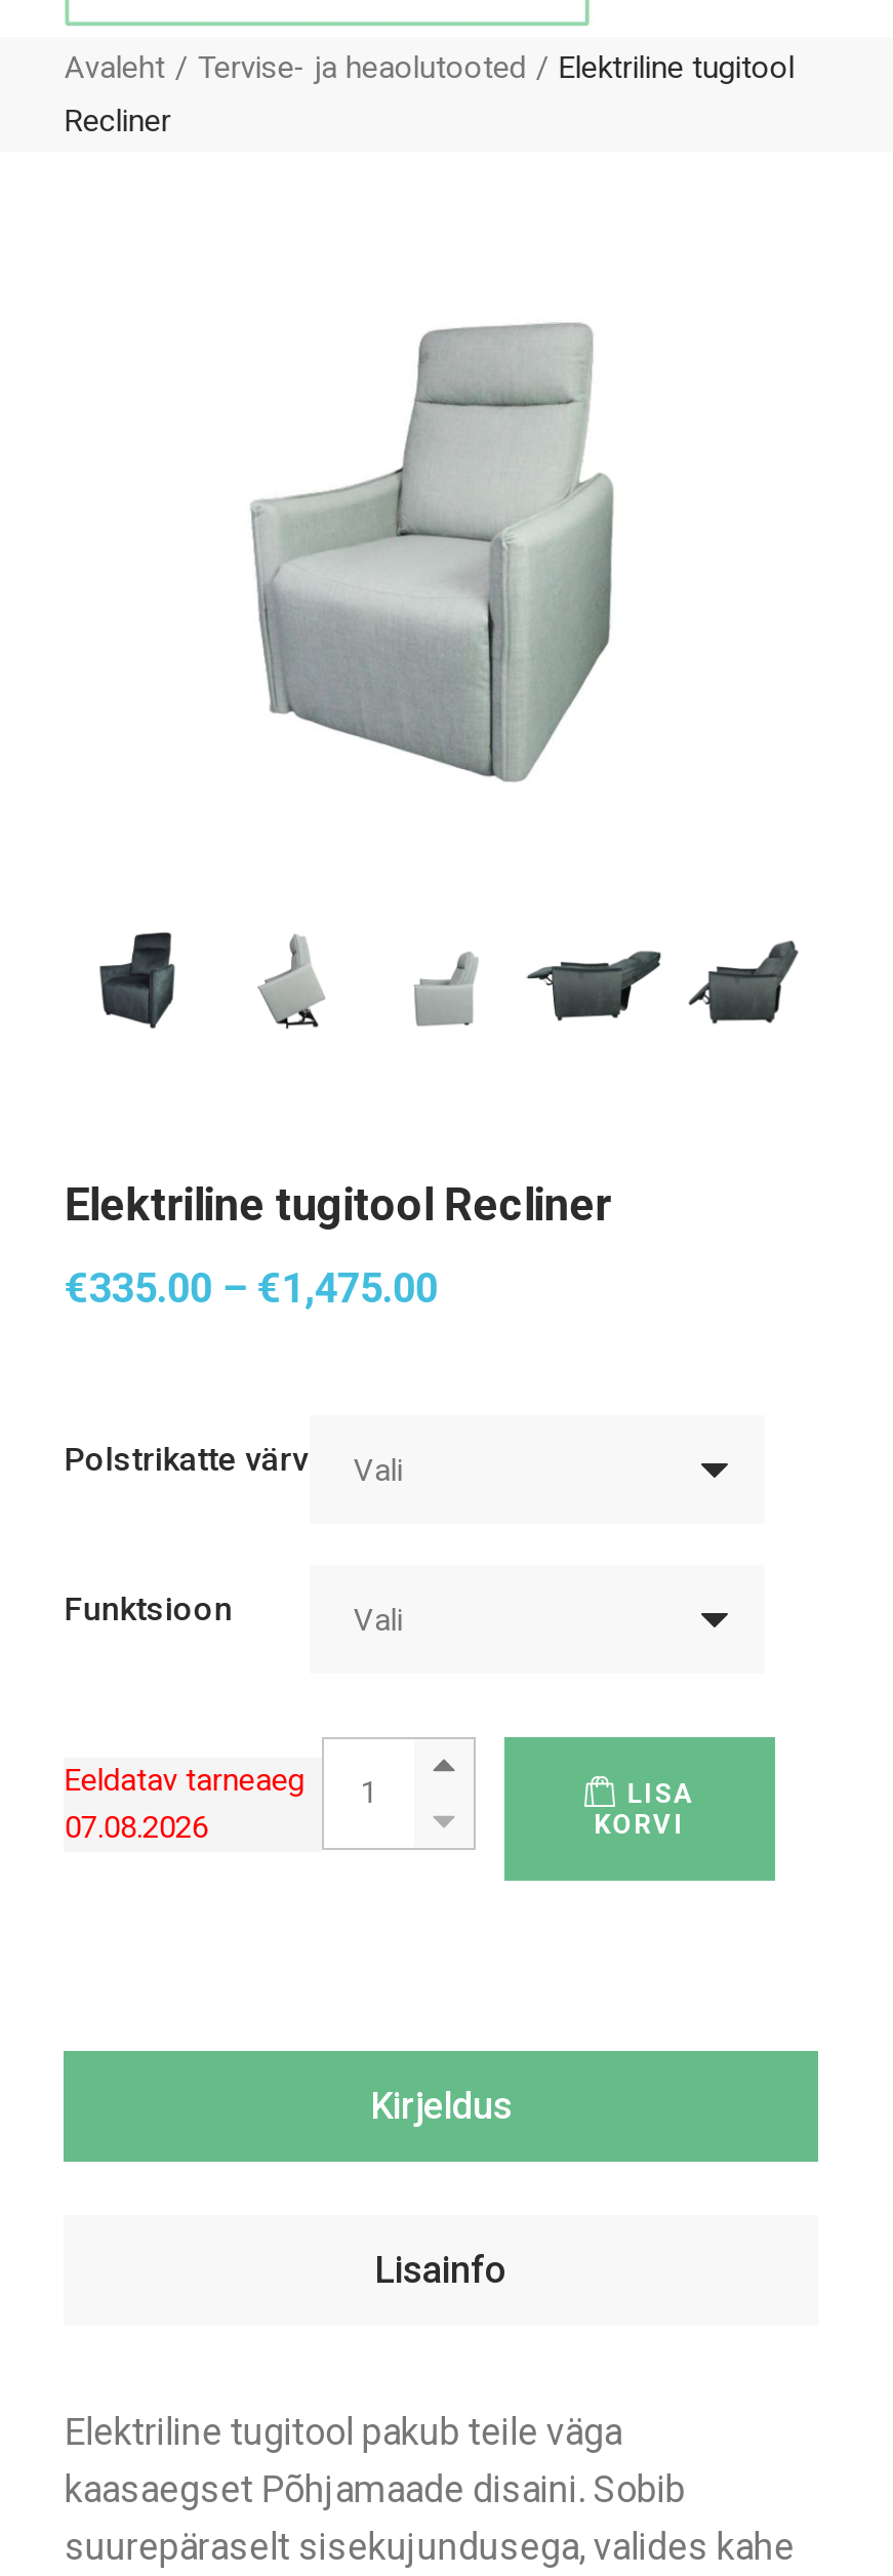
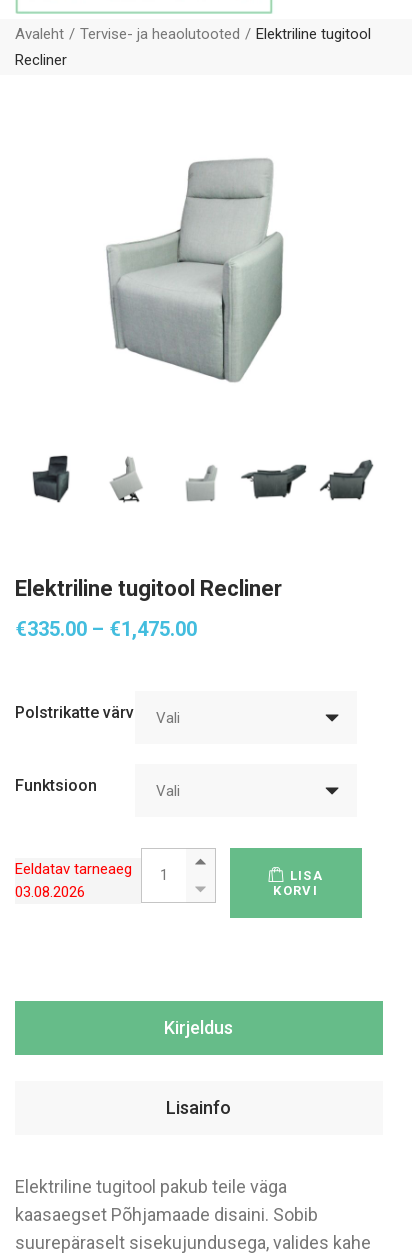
[64,1809,208,1845] 07.08.2026 -> [15,883,85,901] 03.08.2026

